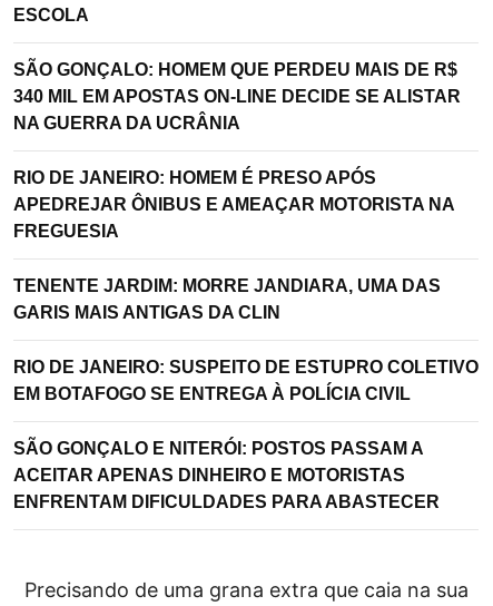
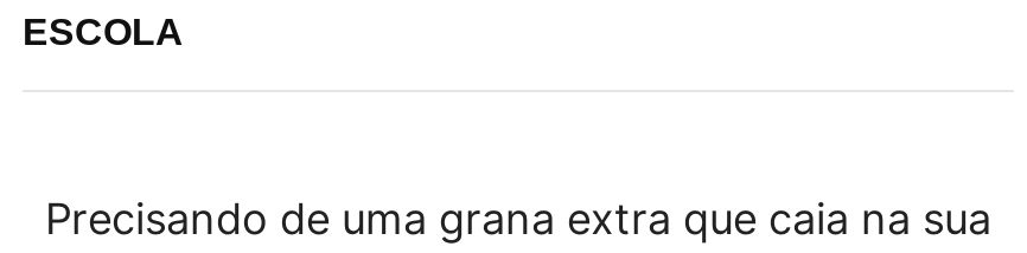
[13,60,479,511] SÃO GONÇALO: HOMEM QUE PERDEU MAIS DE R$ | 340 MIL EM APOSTAS ON-LINE DECIDE SE ALISTAR | NA GUERRA DA UCRÂNIA | RIO DE JANEIRO: HOMEM É PRESO APÓS | APEDREJAR ÔNIBUS E AMEAÇAR MOTORISTA NA | FREGUESIA | TENENTE JARDIM: MORRE JANDIARA, UMA DAS | GARIS MAIS ANTIGAS DA CLIN | RIO DE JANEIRO: SUSPEITO DE ESTUPRO COLETIVO | EM BOTAFOGO SE ENTREGA À POLÍCIA CIVIL | SÃO GONÇALO E NITERÓI: POSTOS PASSAM A | ACEITAR APENAS DINHEIRO E MOTORISTAS | ENFRENTAM DIFICULDADES PARA ABASTECER -> none

